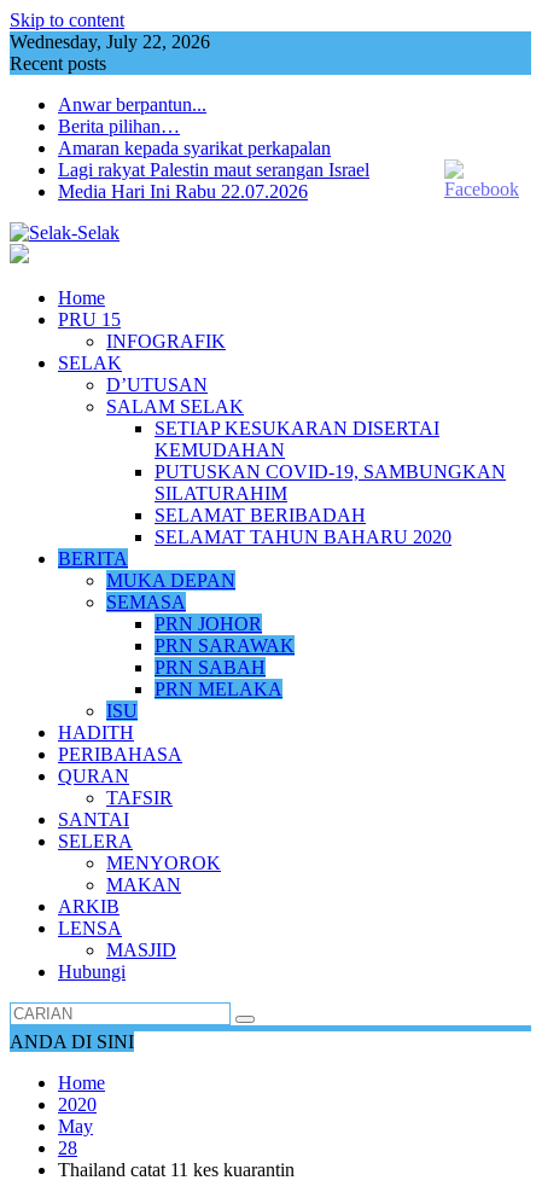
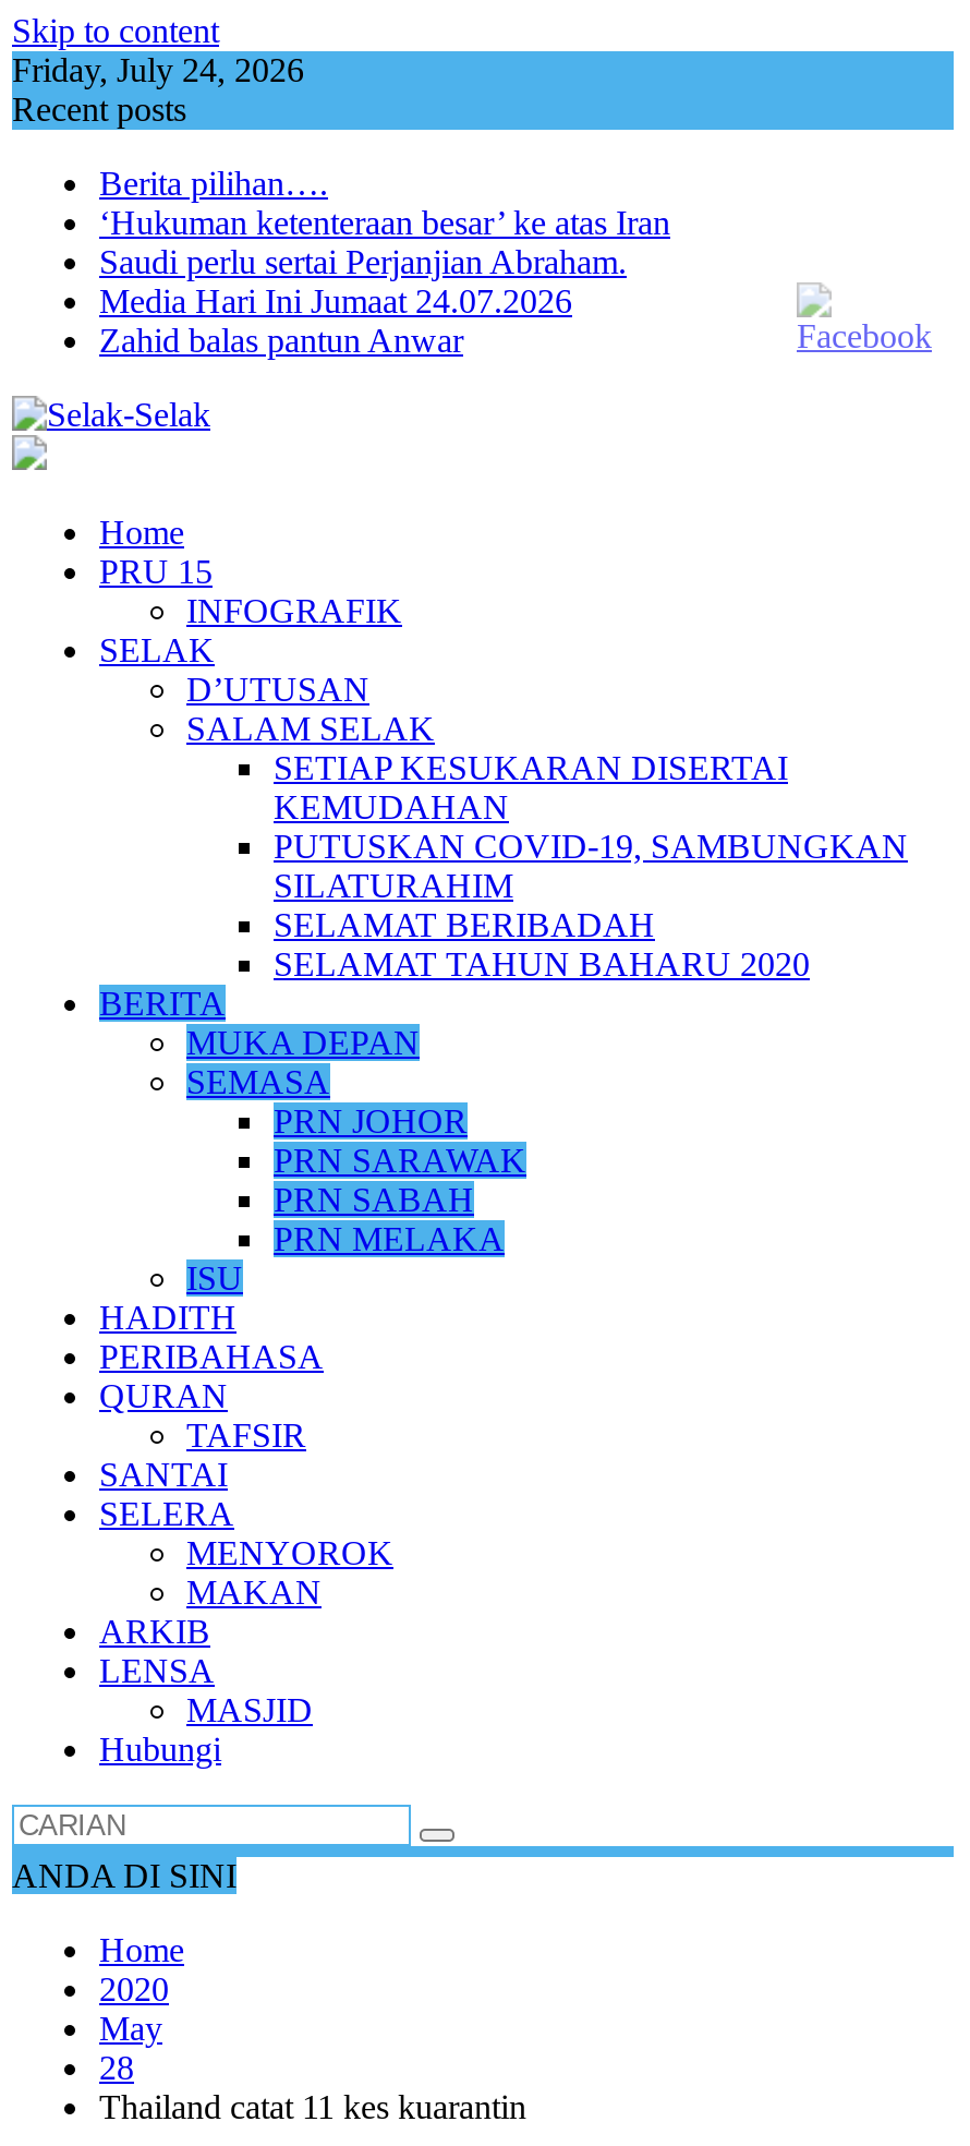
[10,31,210,52] Wednesday, July 22, 2026 -> [12,51,304,88] Friday, July 24, 2026
[58,94,369,202] Anwar berpantun... | Berita pilihan… | Amaran kepada syarikat perkapalan | Lagi rakyat Palestin maut serangan Israel | Media Hari Ini Rabu 22.07.2026 -> [99,165,670,359] Berita pilihan…. | ‘Hukuman ketenteraan besar’ ke atas Iran | Saudi perlu sertai Perjanjian Abraham. | Media Hari Ini Jumaat 24.07.2026 | Zahid balas pantun Anwar

